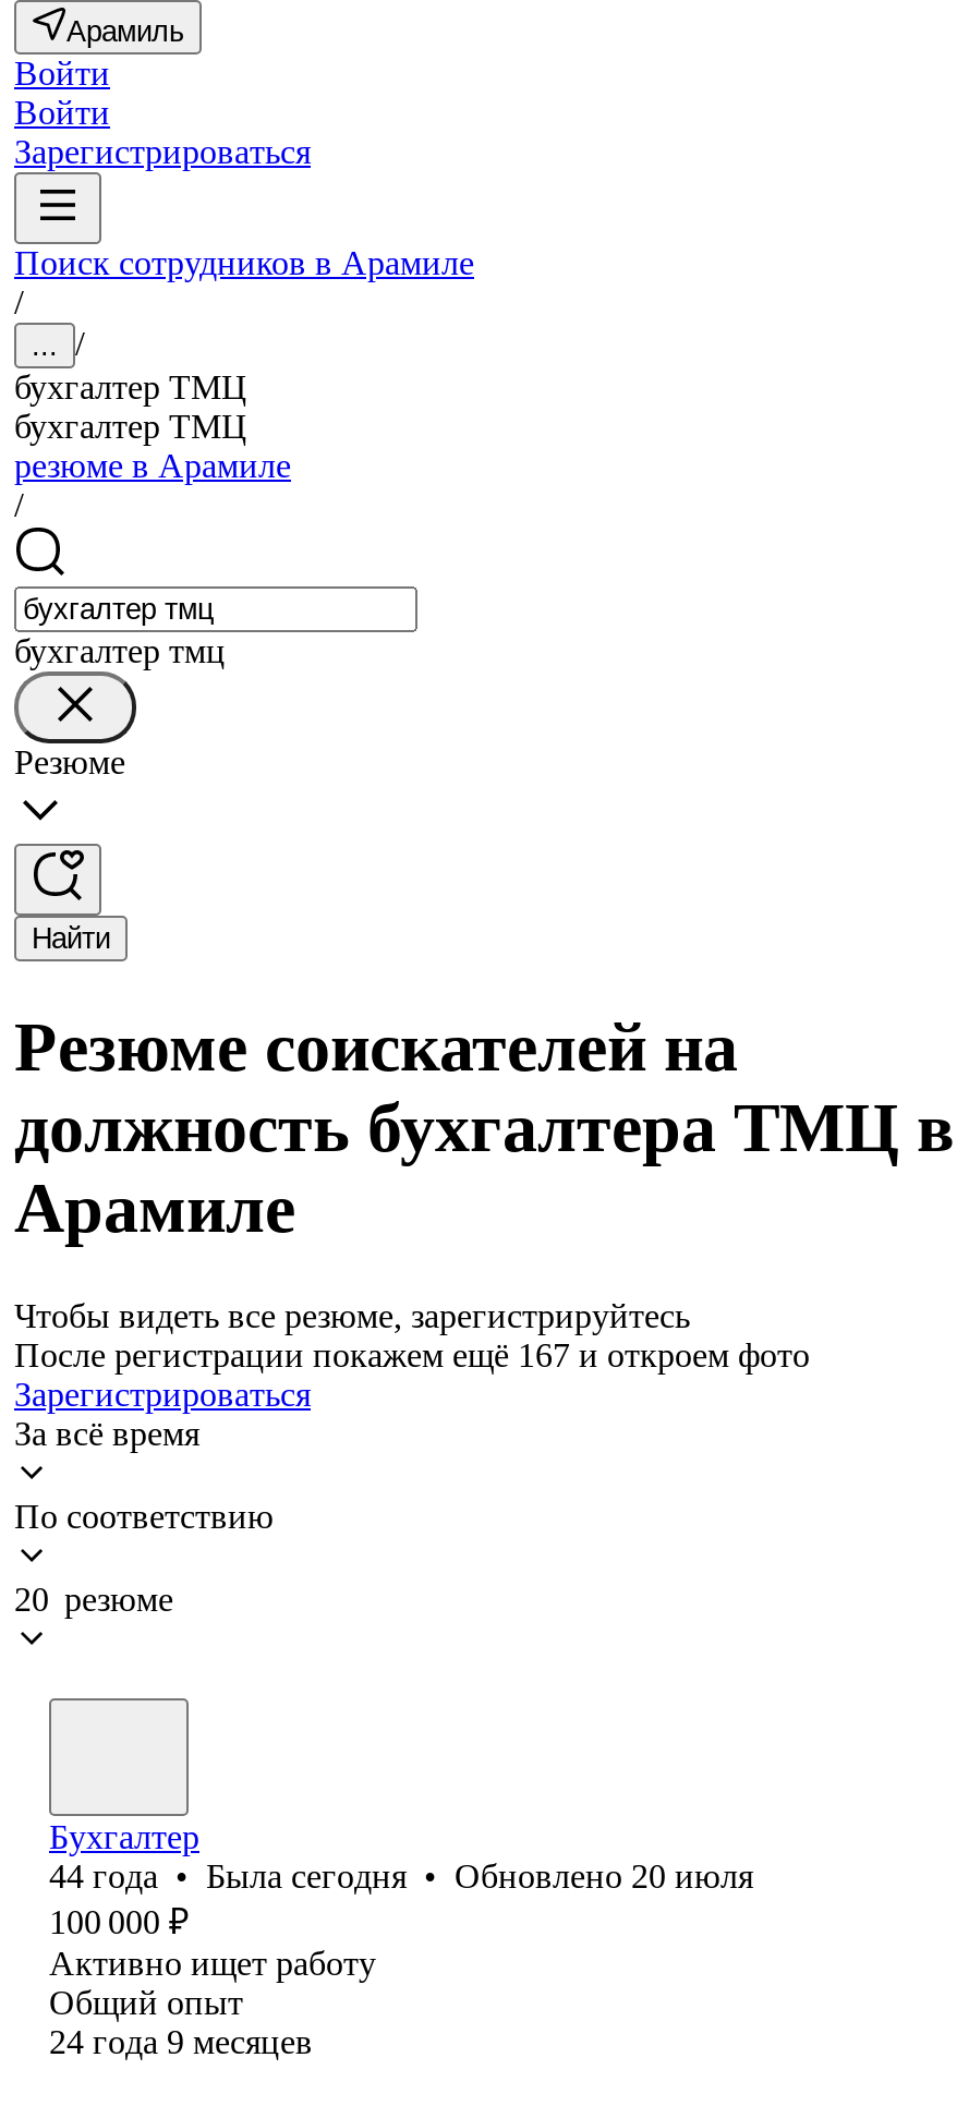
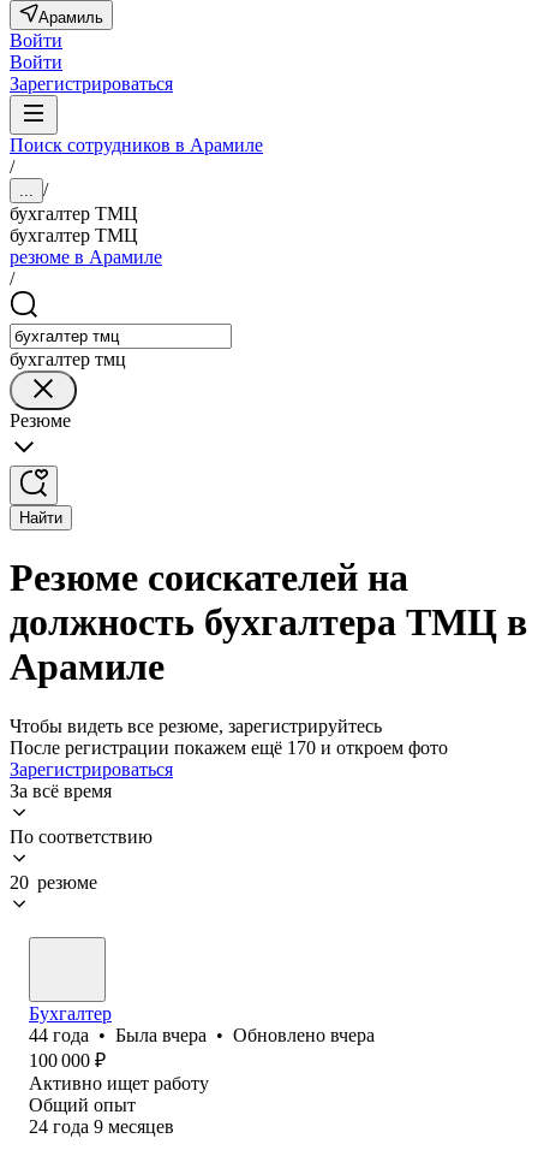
[14,1336,810,1373] После регистрации покажем ещё 167 и откроем фото -> [10,737,448,758] После регистрации покажем ещё 170 и откроем фото
[49,1857,753,1894] 44 года • Была сегодня • Обновлено 20 июля -> [29,1025,375,1045] 44 года • Была вчера • Обновлено вчера

